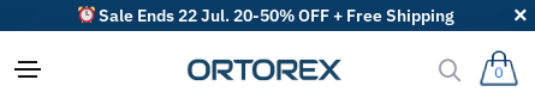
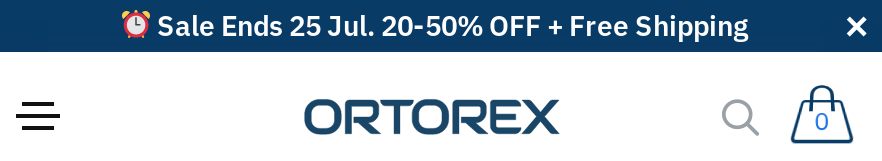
[96,5,455,26] Sale Ends 22 Jul. 20-50% OFF + Free Shipping -> [151,8,749,44] Sale Ends 25 Jul. 20-50% OFF + Free Shipping

